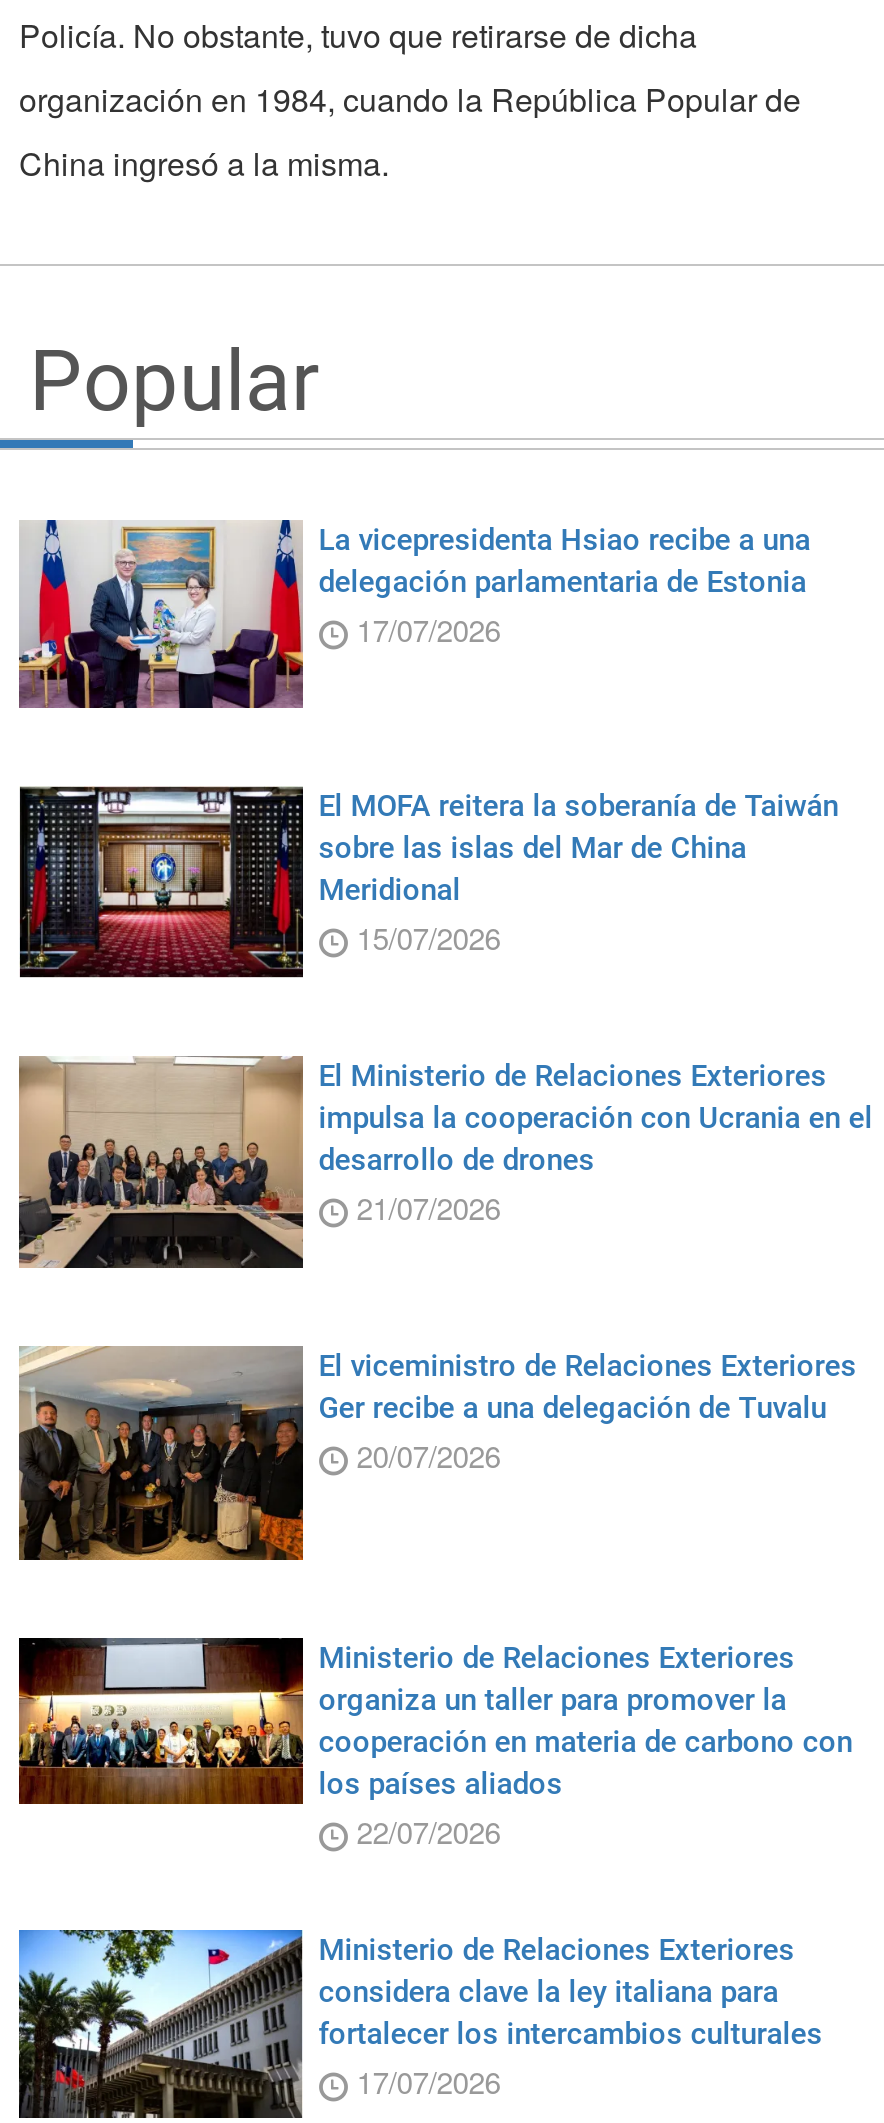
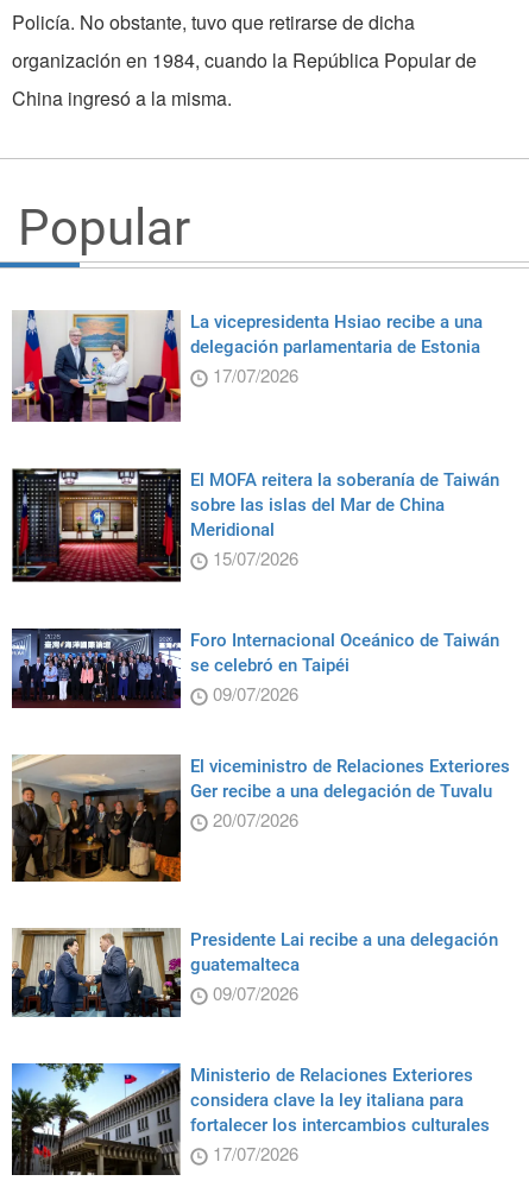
[17,1056,873,1268] [image] | El Ministerio de Relaciones Exteriores | impulsa la cooperación con Ucrania en el | desarrollo de drones | 21/07/2026 -> [11,627,499,708] [image] | Foro Internacional Oceánico de Taiwán | se celebró en Taipéi | 09/07/2026
[17,1636,853,1851] [image] | Ministerio de Relaciones Exteriores | organiza un taller para promover la | cooperación en materia de carbono con | los países aliados | 22/07/2026 -> [11,927,498,1018] [image] | Presidente Lai recibe a una delegación | guatemalteca | 09/07/2026

